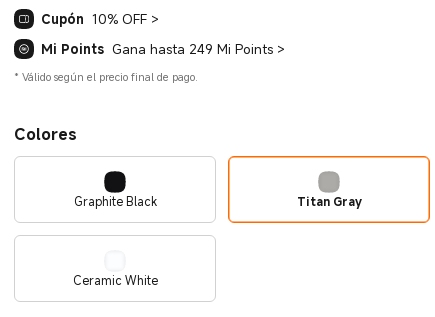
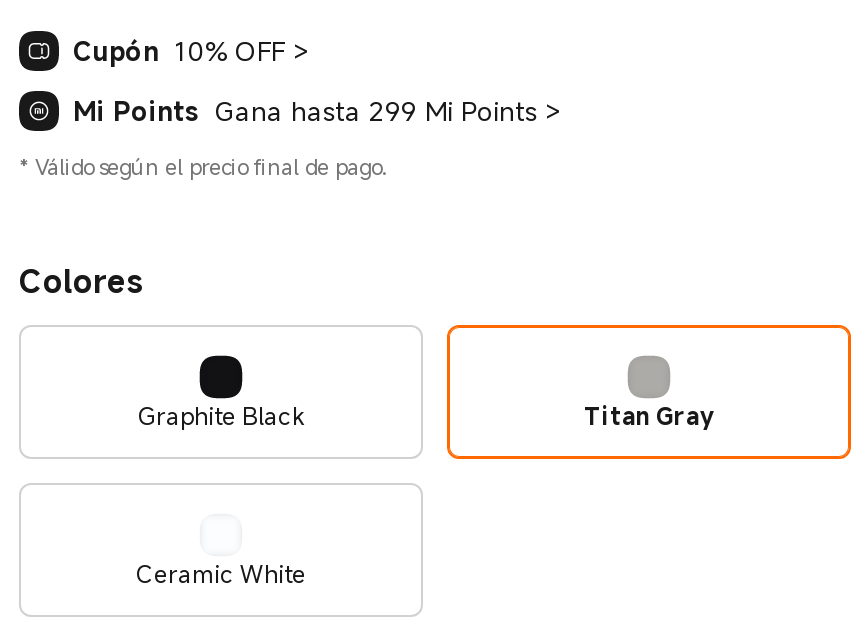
[41,40,285,58] Mi Points Gana hasta 249 Mi Points > -> [73,93,561,129] Mi Points Gana hasta 299 Mi Points >

